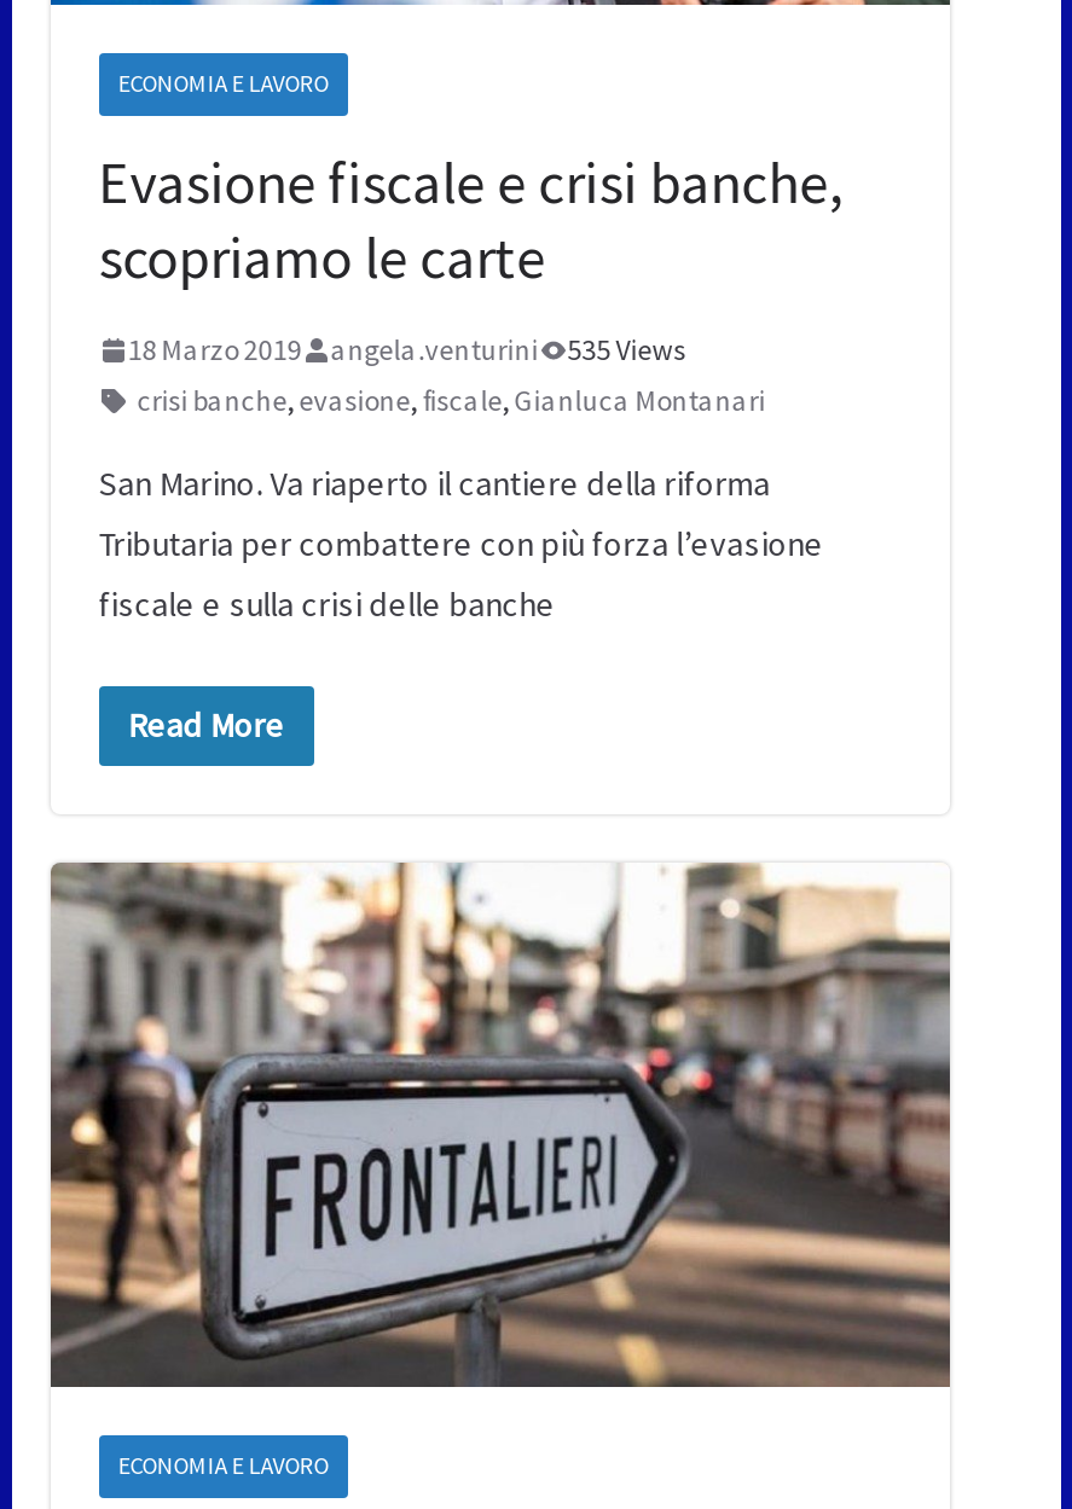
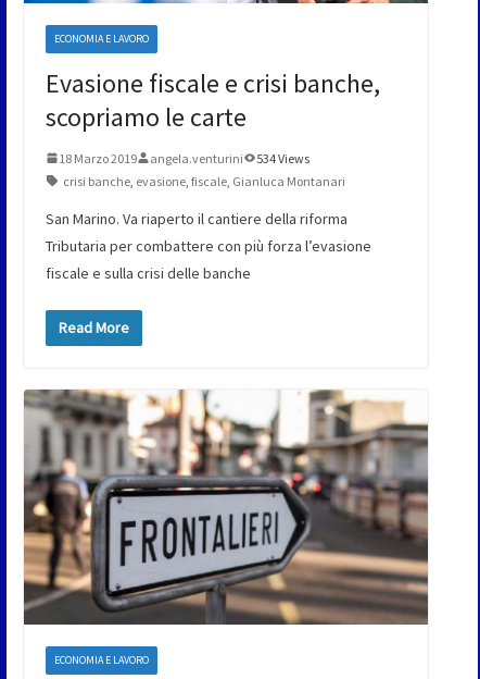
[127,332,686,369] 18 Marzo 2019 angela.venturini 535 Views -> [58,150,309,166] 18 Marzo 2019 angela.venturini 534 Views

